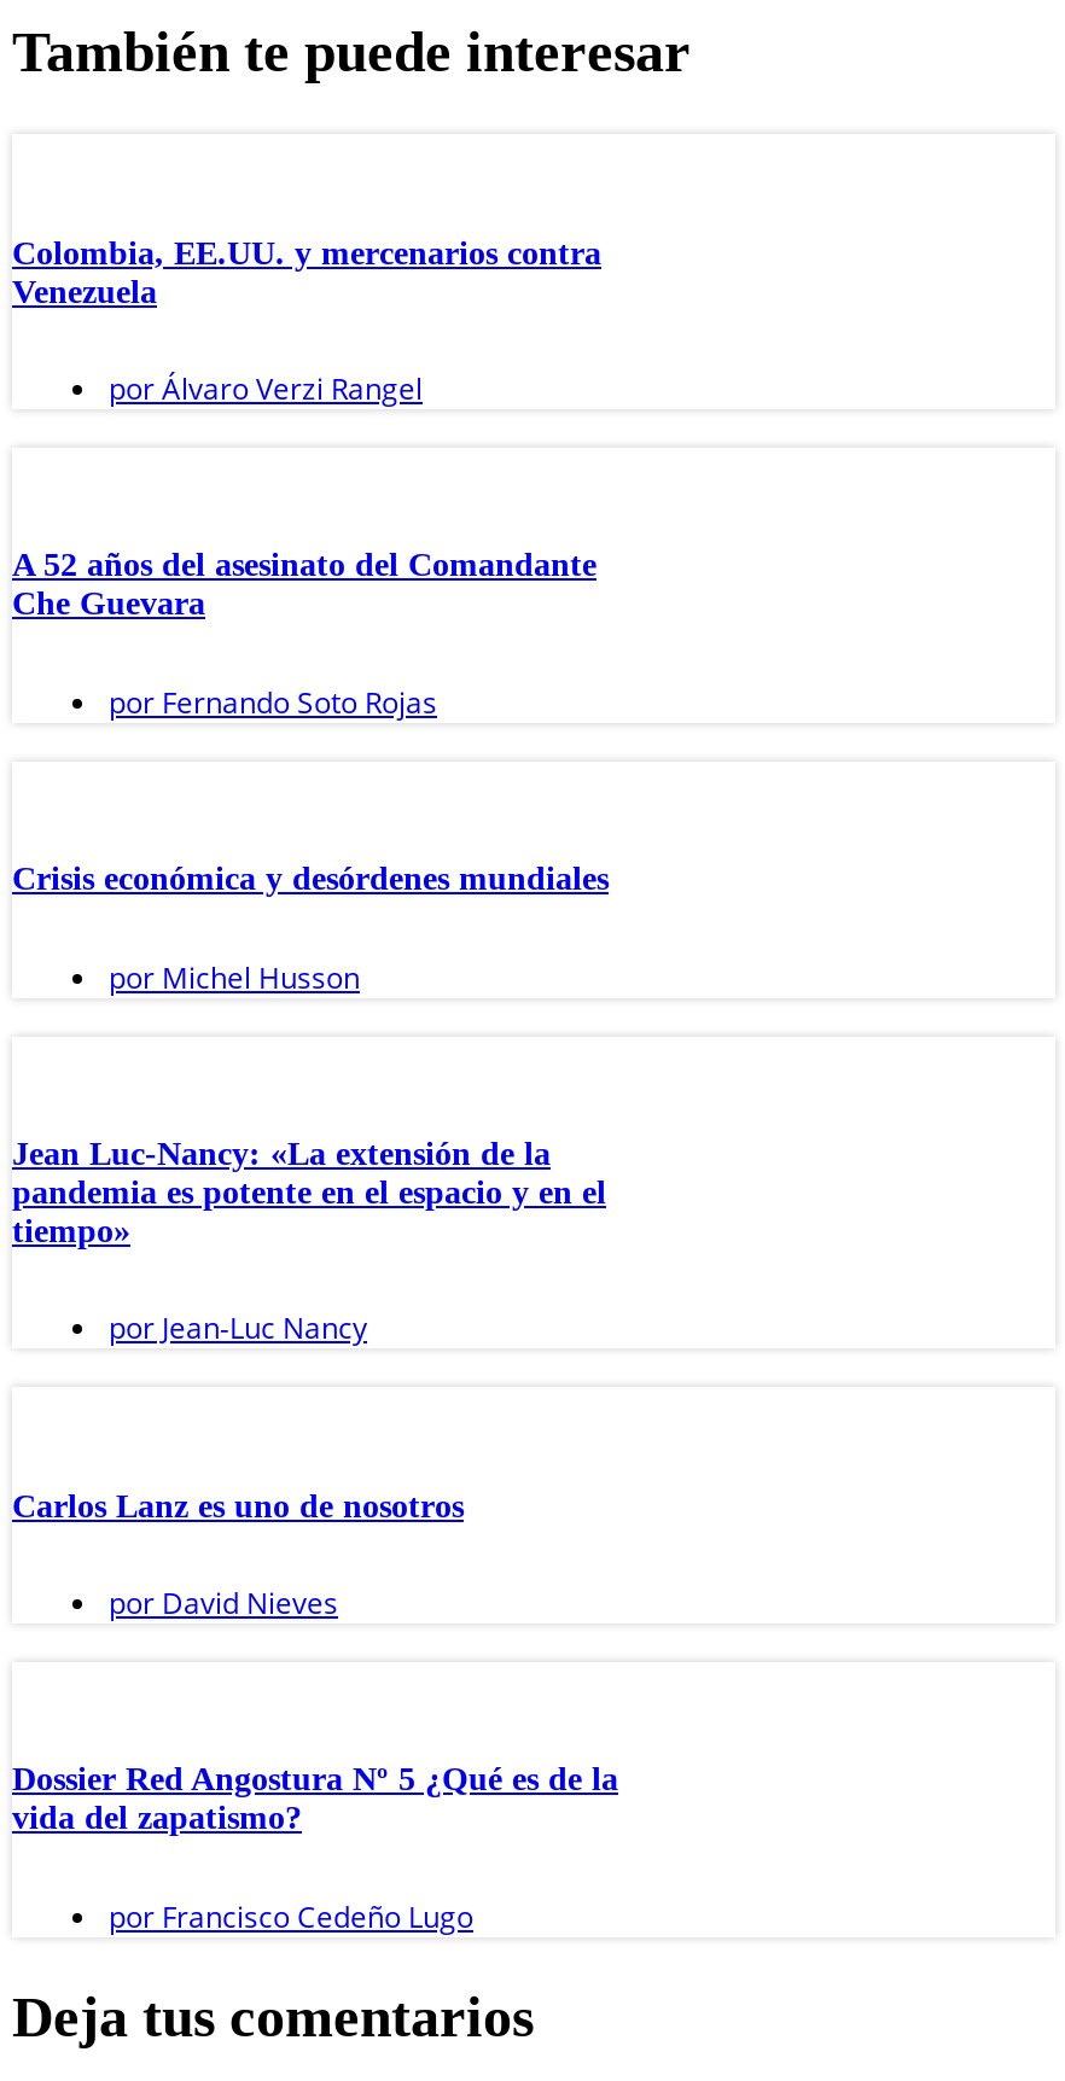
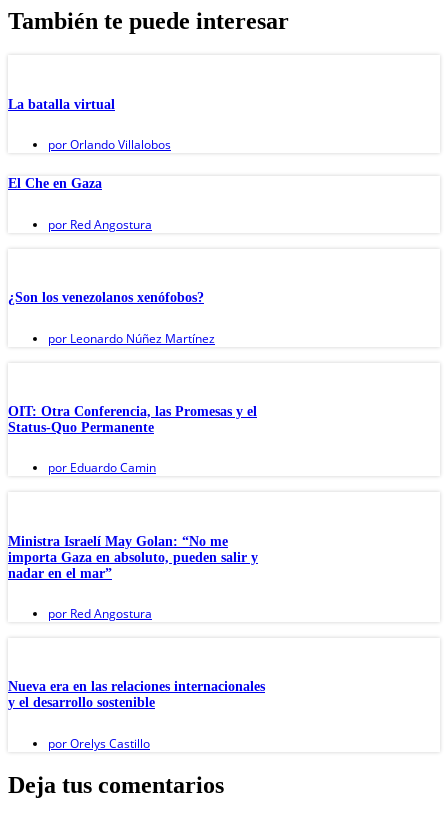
[12,235,601,309] Colombia, EE.UU. y mercenarios contra | Venezuela -> [8,97,115,112] La batalla virtual
[109,368,423,409] por Álvaro Verzi Rangel -> [48,136,171,153] por Orlando Villalobos
[12,548,596,623] A 52 años del asesinato del Comandante | Che Guevara -> [8,176,102,191] El Che en Gaza
[109,682,437,723] por Fernando Soto Rojas -> [48,216,152,233] por Red Angostura
[12,861,609,897] Crisis económica y desórdenes mundiales -> [8,290,204,305] ¿Son los venezolanos xenófobos?
[109,956,360,997] por Michel Husson -> [48,330,215,347] por Leonardo Núñez Martínez
[12,1136,606,1249] Jean Luc-Nancy: «La extensión de la | pandemia es potente en el espacio y en el | tiempo» -> [8,404,257,435] OIT: Otra Conferencia, las Promesas y el | Status-Quo Permanente
[109,1308,367,1349] por Jean-Luc Nancy -> [48,459,156,476] por Eduardo Camin
[12,1488,464,1524] Carlos Lanz es uno de nosotros -> [8,534,258,581] Ministra Israelí May Golan: “No me | importa Gaza en absoluto, pueden salir y | nadar en el mar”
[109,1583,338,1624] por David Nieves -> [48,605,152,622] por Red Angostura
[12,1762,618,1837] Dossier Red Angostura Nº 5 ¿Qué es de la | vida del zapatismo? -> [8,679,265,710] Nueva era en las relaciones internacionales | y el desarrollo sostenible
[109,1896,473,1937] por Francisco Cedeño Lugo -> [48,735,150,752] por Orelys Castillo

